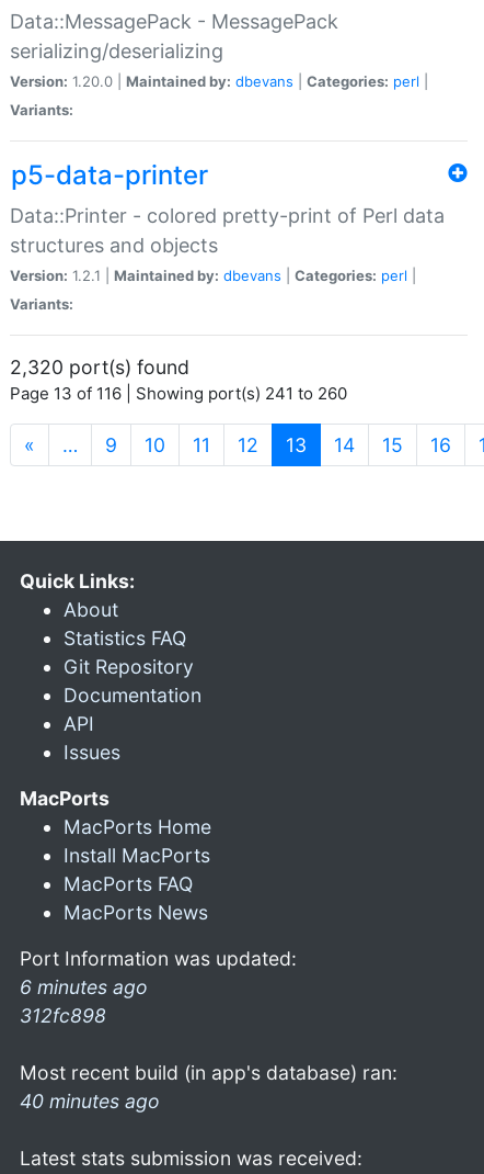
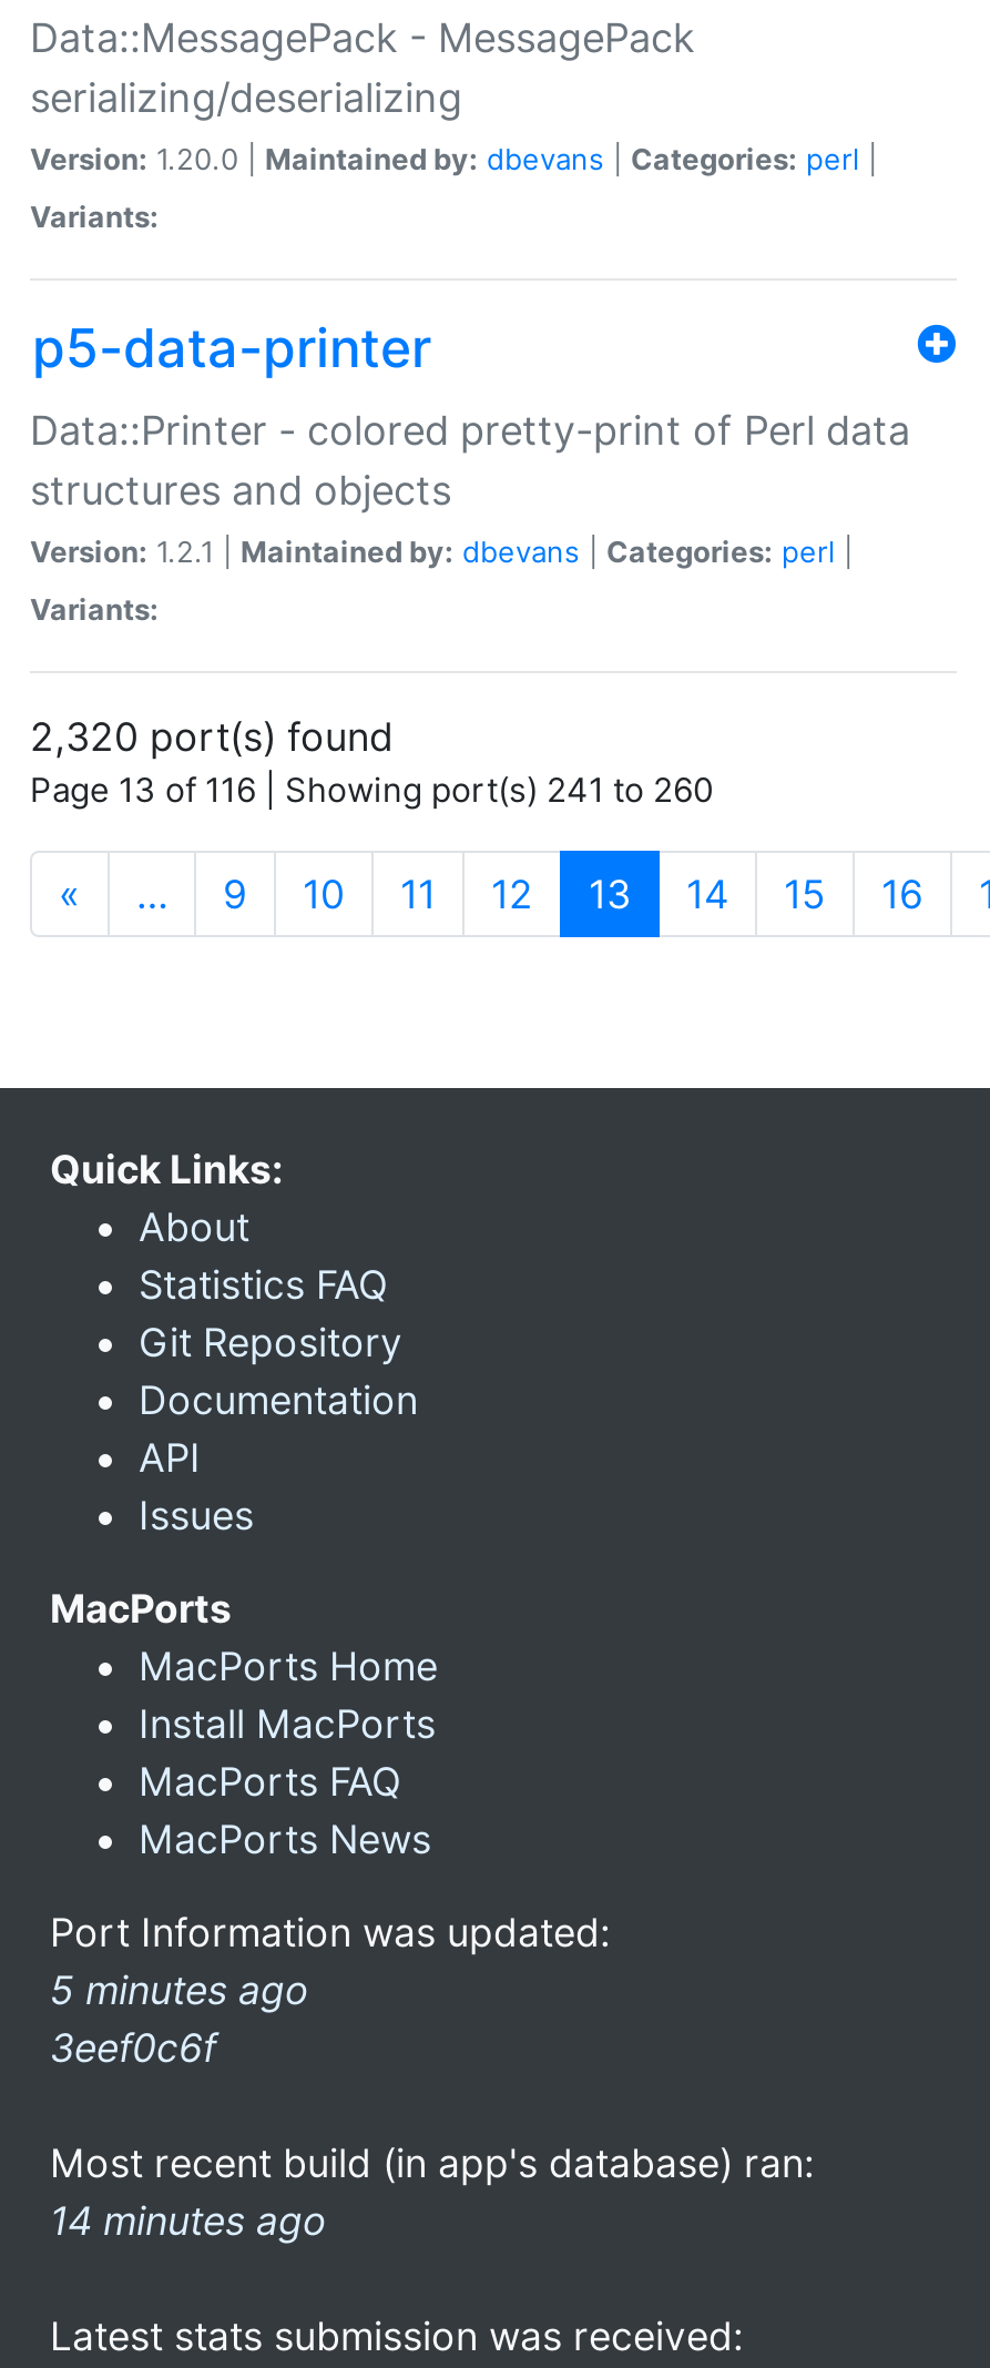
[20,975,148,1027] 6 minutes ago | 312fc898 -> [50,1966,309,2071] 5 minutes ago | 3eef0c6f
[20,1090,160,1113] 40 minutes ago -> [50,2197,327,2244] 14 minutes ago

